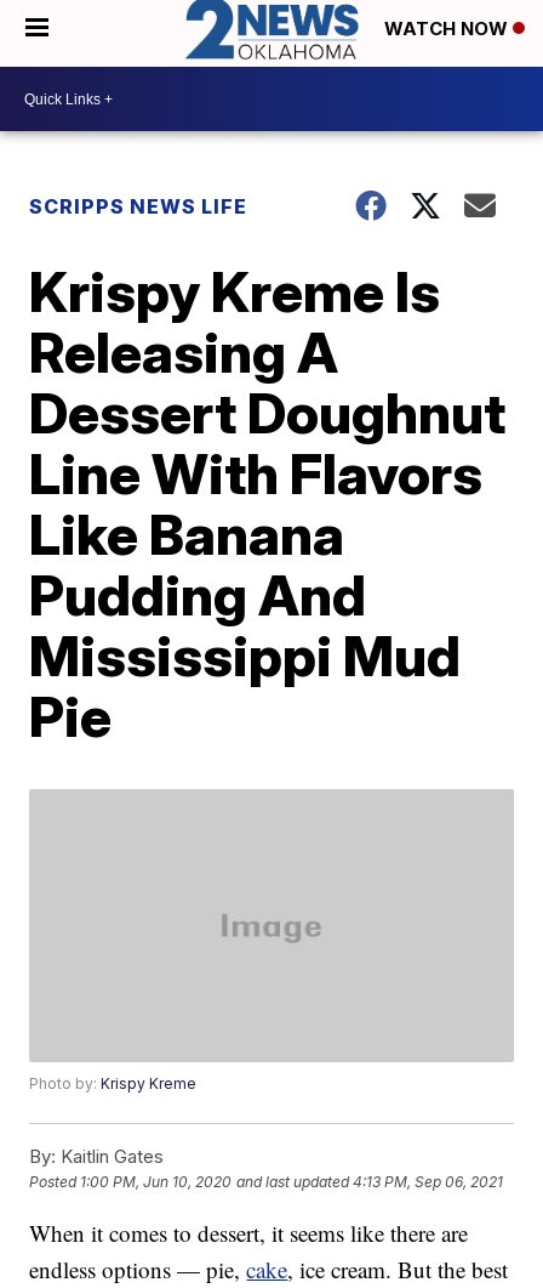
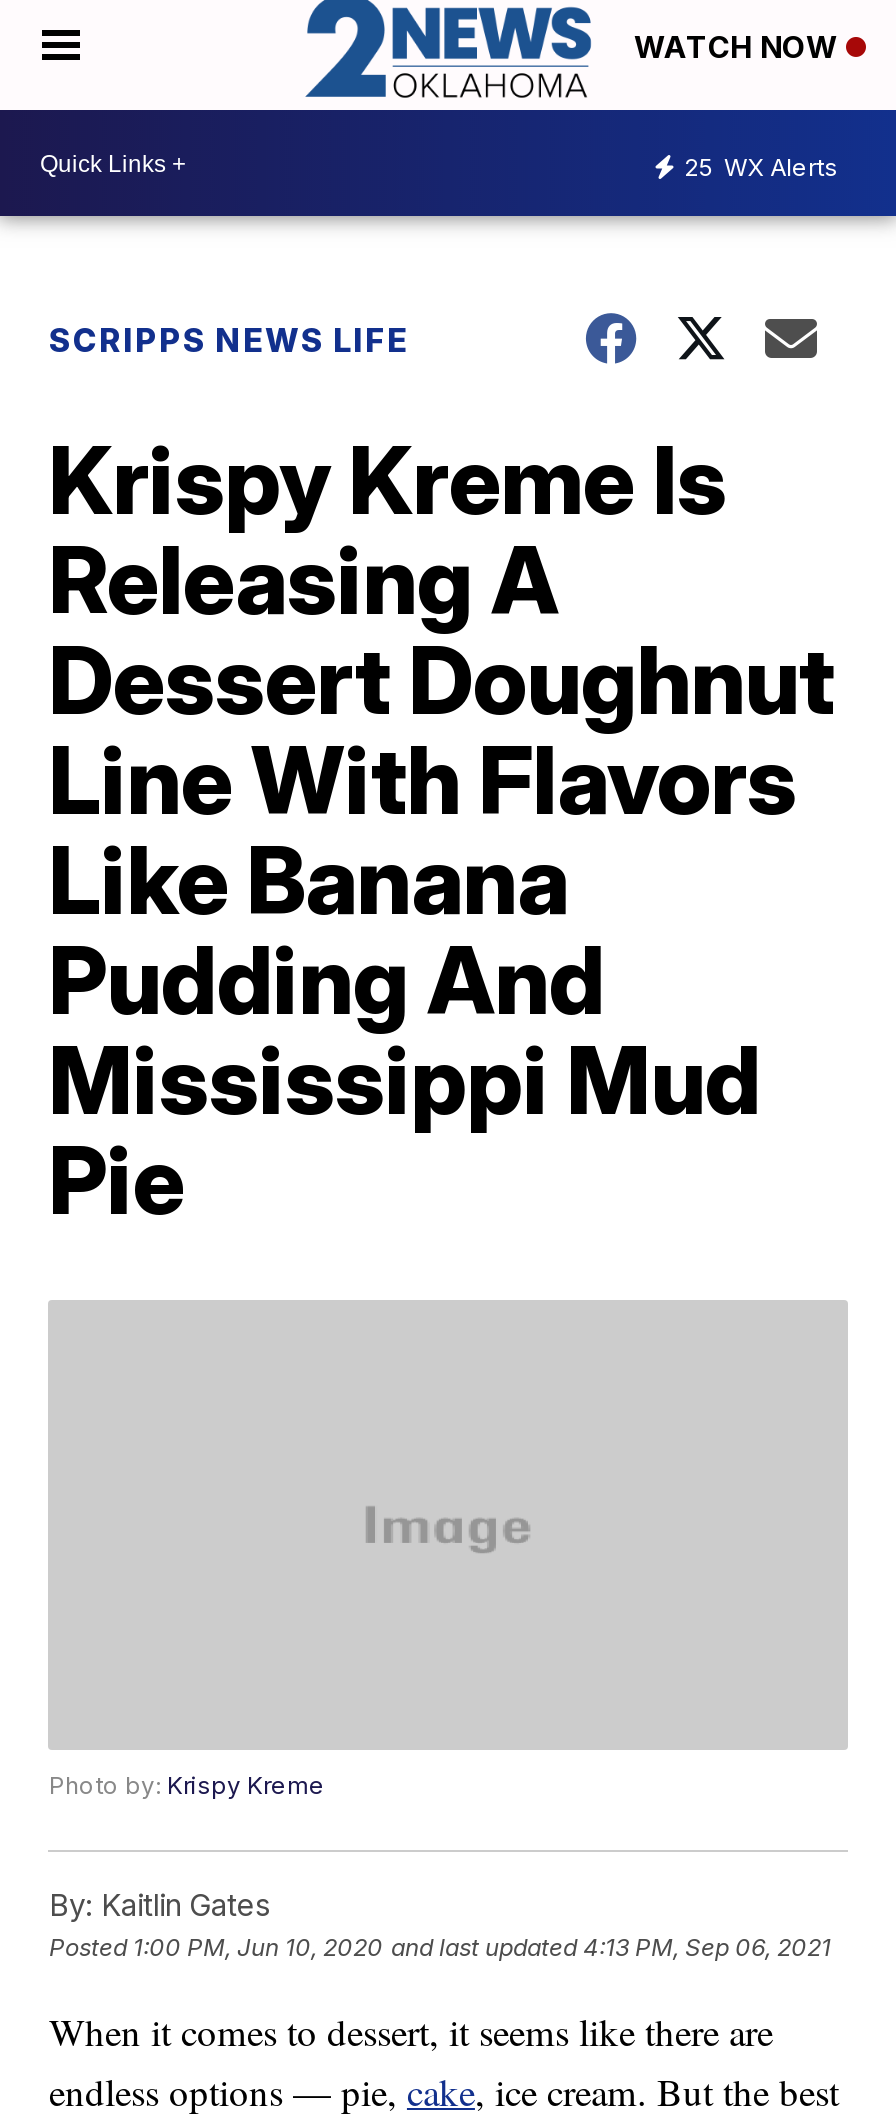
none -> [684,151,838,181] 25 WX Alerts

